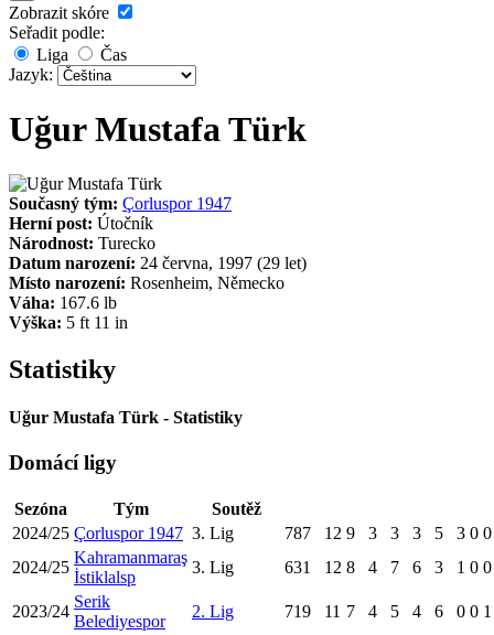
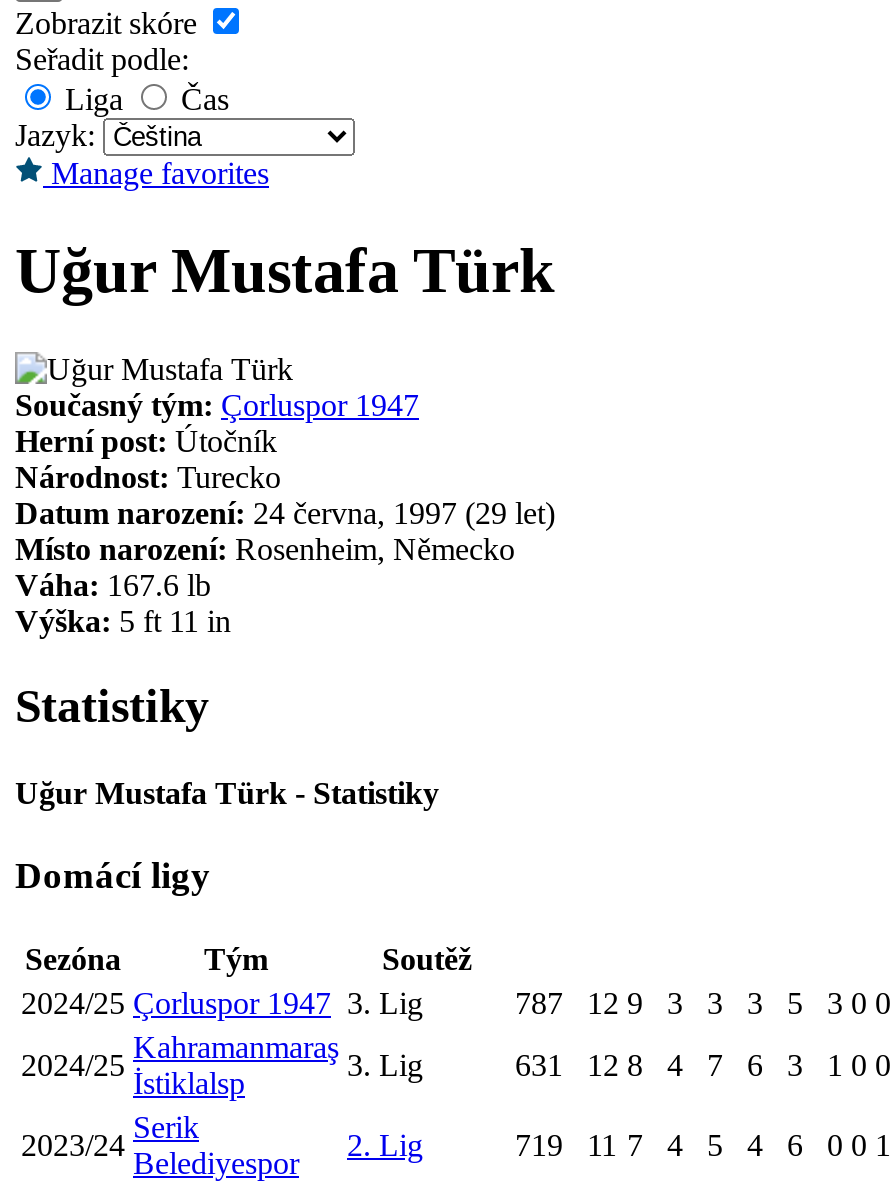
none -> [43,156,269,190] Manage favorites

